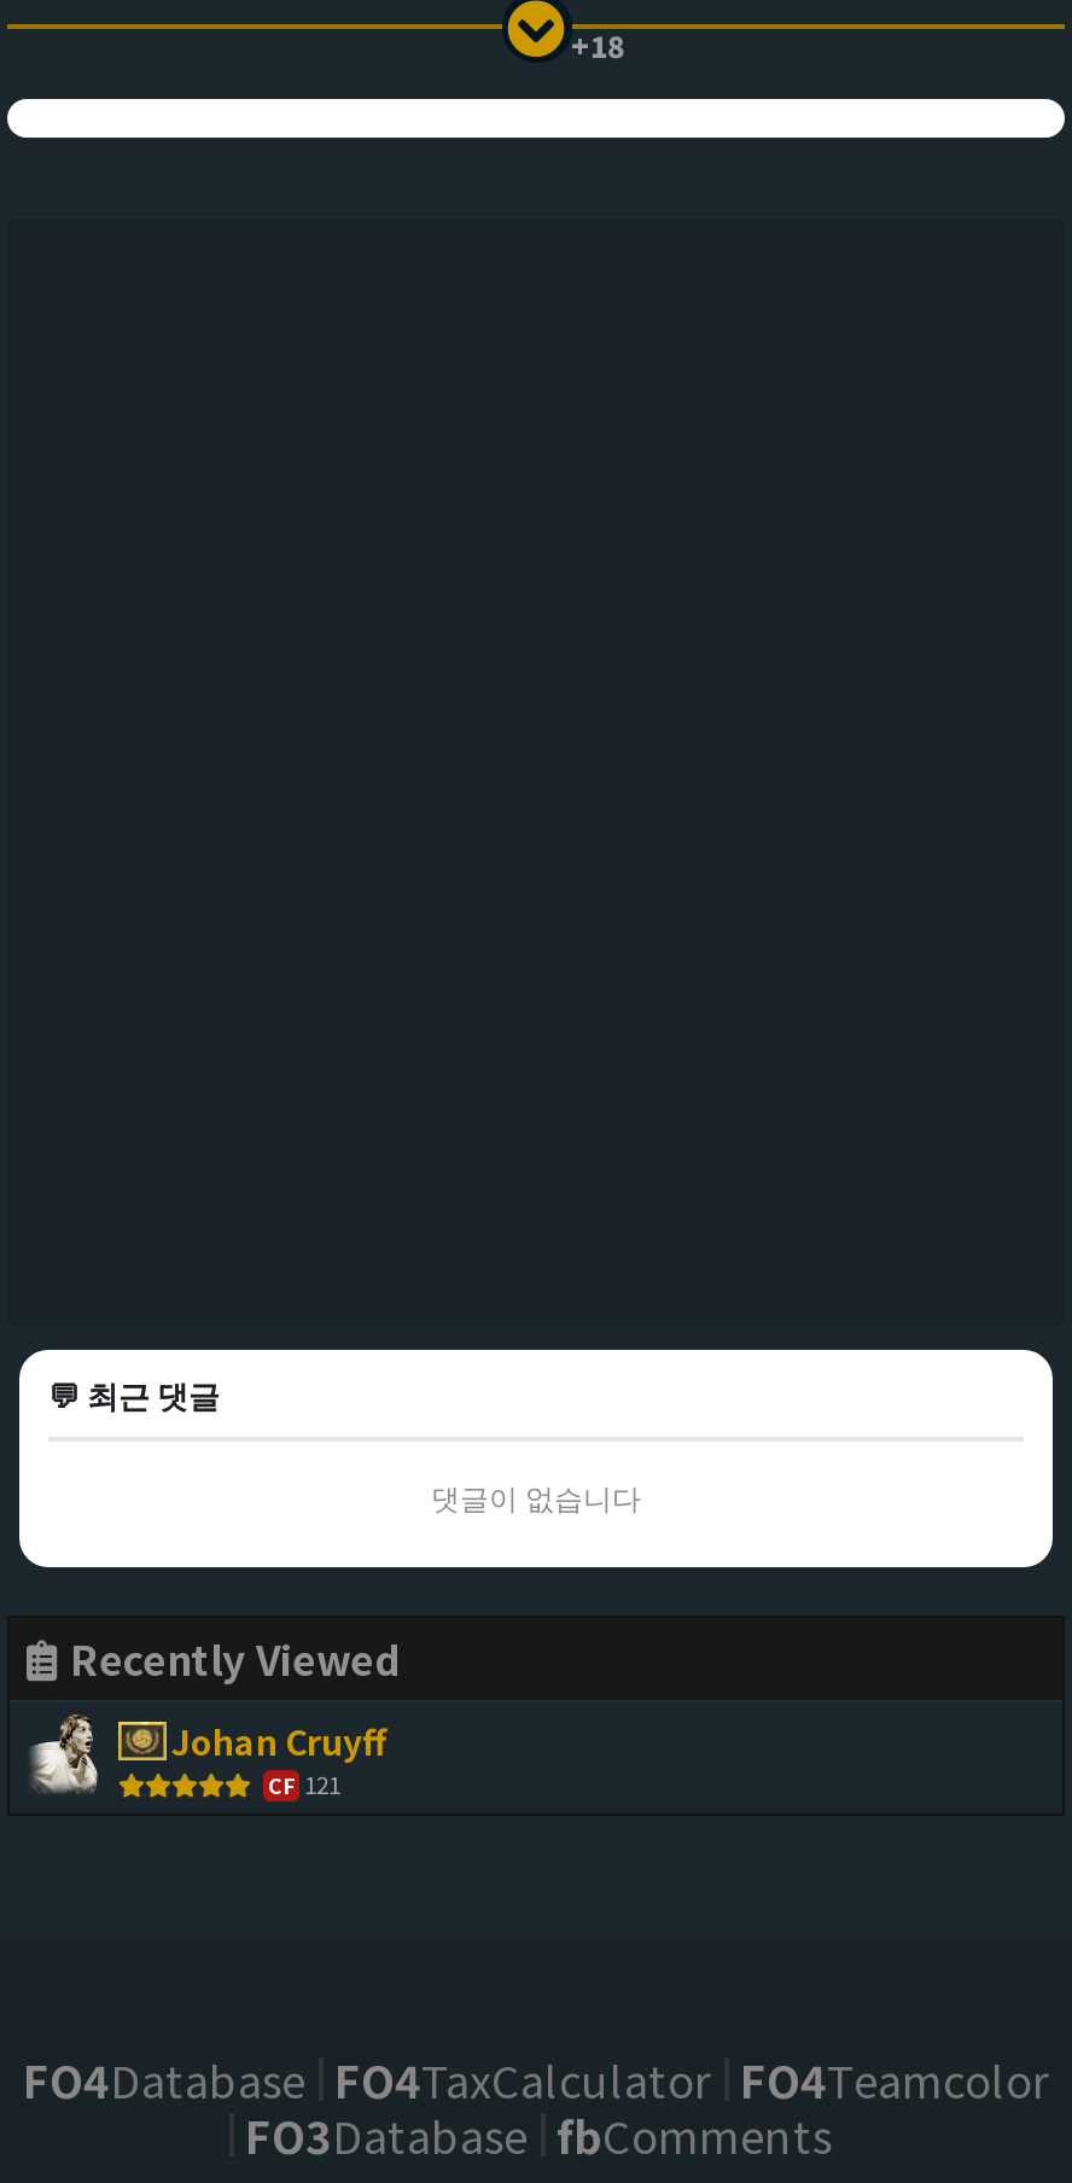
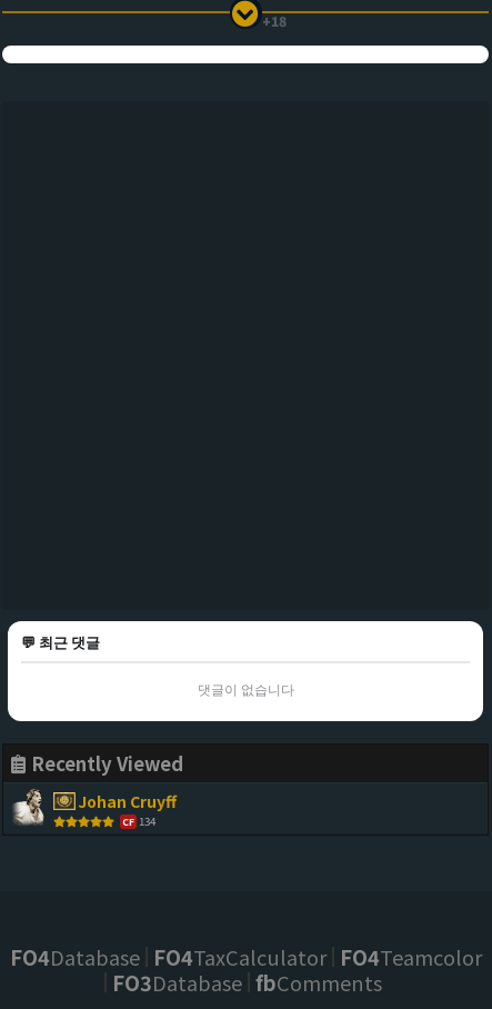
[268,1769,340,1802] CF 121 -> [122,814,155,829] CF 134

